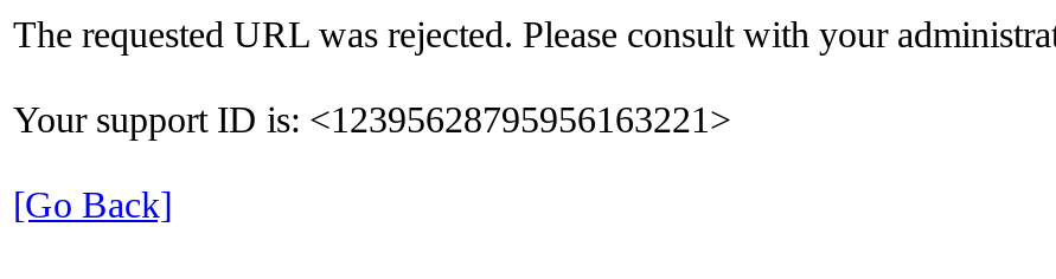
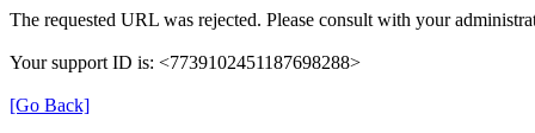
[13,99,731,139] Your support ID is: <12395628795956163221> -> [10,52,361,72] Your support ID is: <7739102451187698288>

